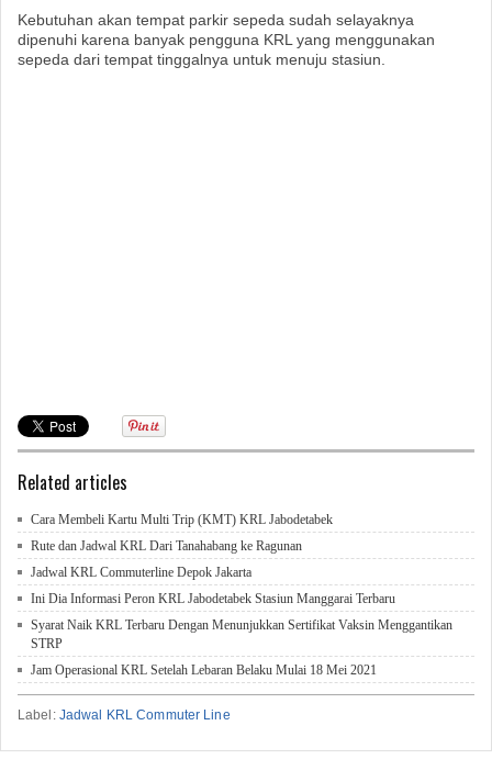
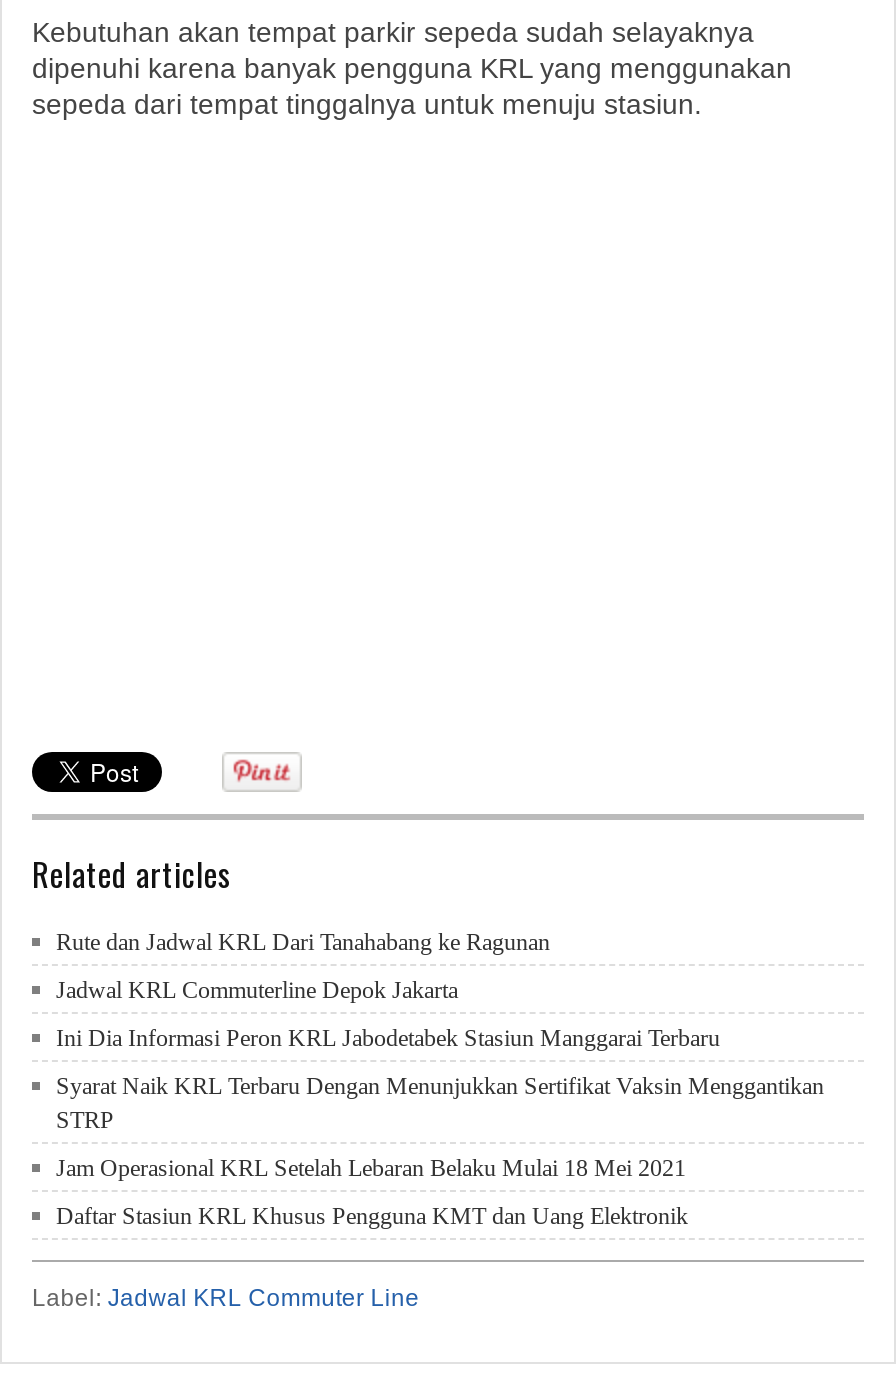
[31,511,333,527] Cara Membeli Kartu Multi Trip (KMT) KRL Jabodetabek -> none
moved [31,538,452,677] -> [56,927,824,1181]: Rute dan Jadwal KRL Dari Tanahabang ke Ragunan | Jadwal KRL Commuterline Depok Jakarta | Ini Dia Informasi Peron KRL Jabodetabek Stasiun Manggarai Terbaru | Syarat Naik KRL Terbaru Dengan Menunjukkan Sertifikat Vaksin Menggantikan | STRP | Jam Operasional KRL Setelah Lebaran Belaku Mulai 18 Mei 2021
none -> [56,1201,688,1229] Daftar Stasiun KRL Khusus Pengguna KMT dan Uang Elektronik

